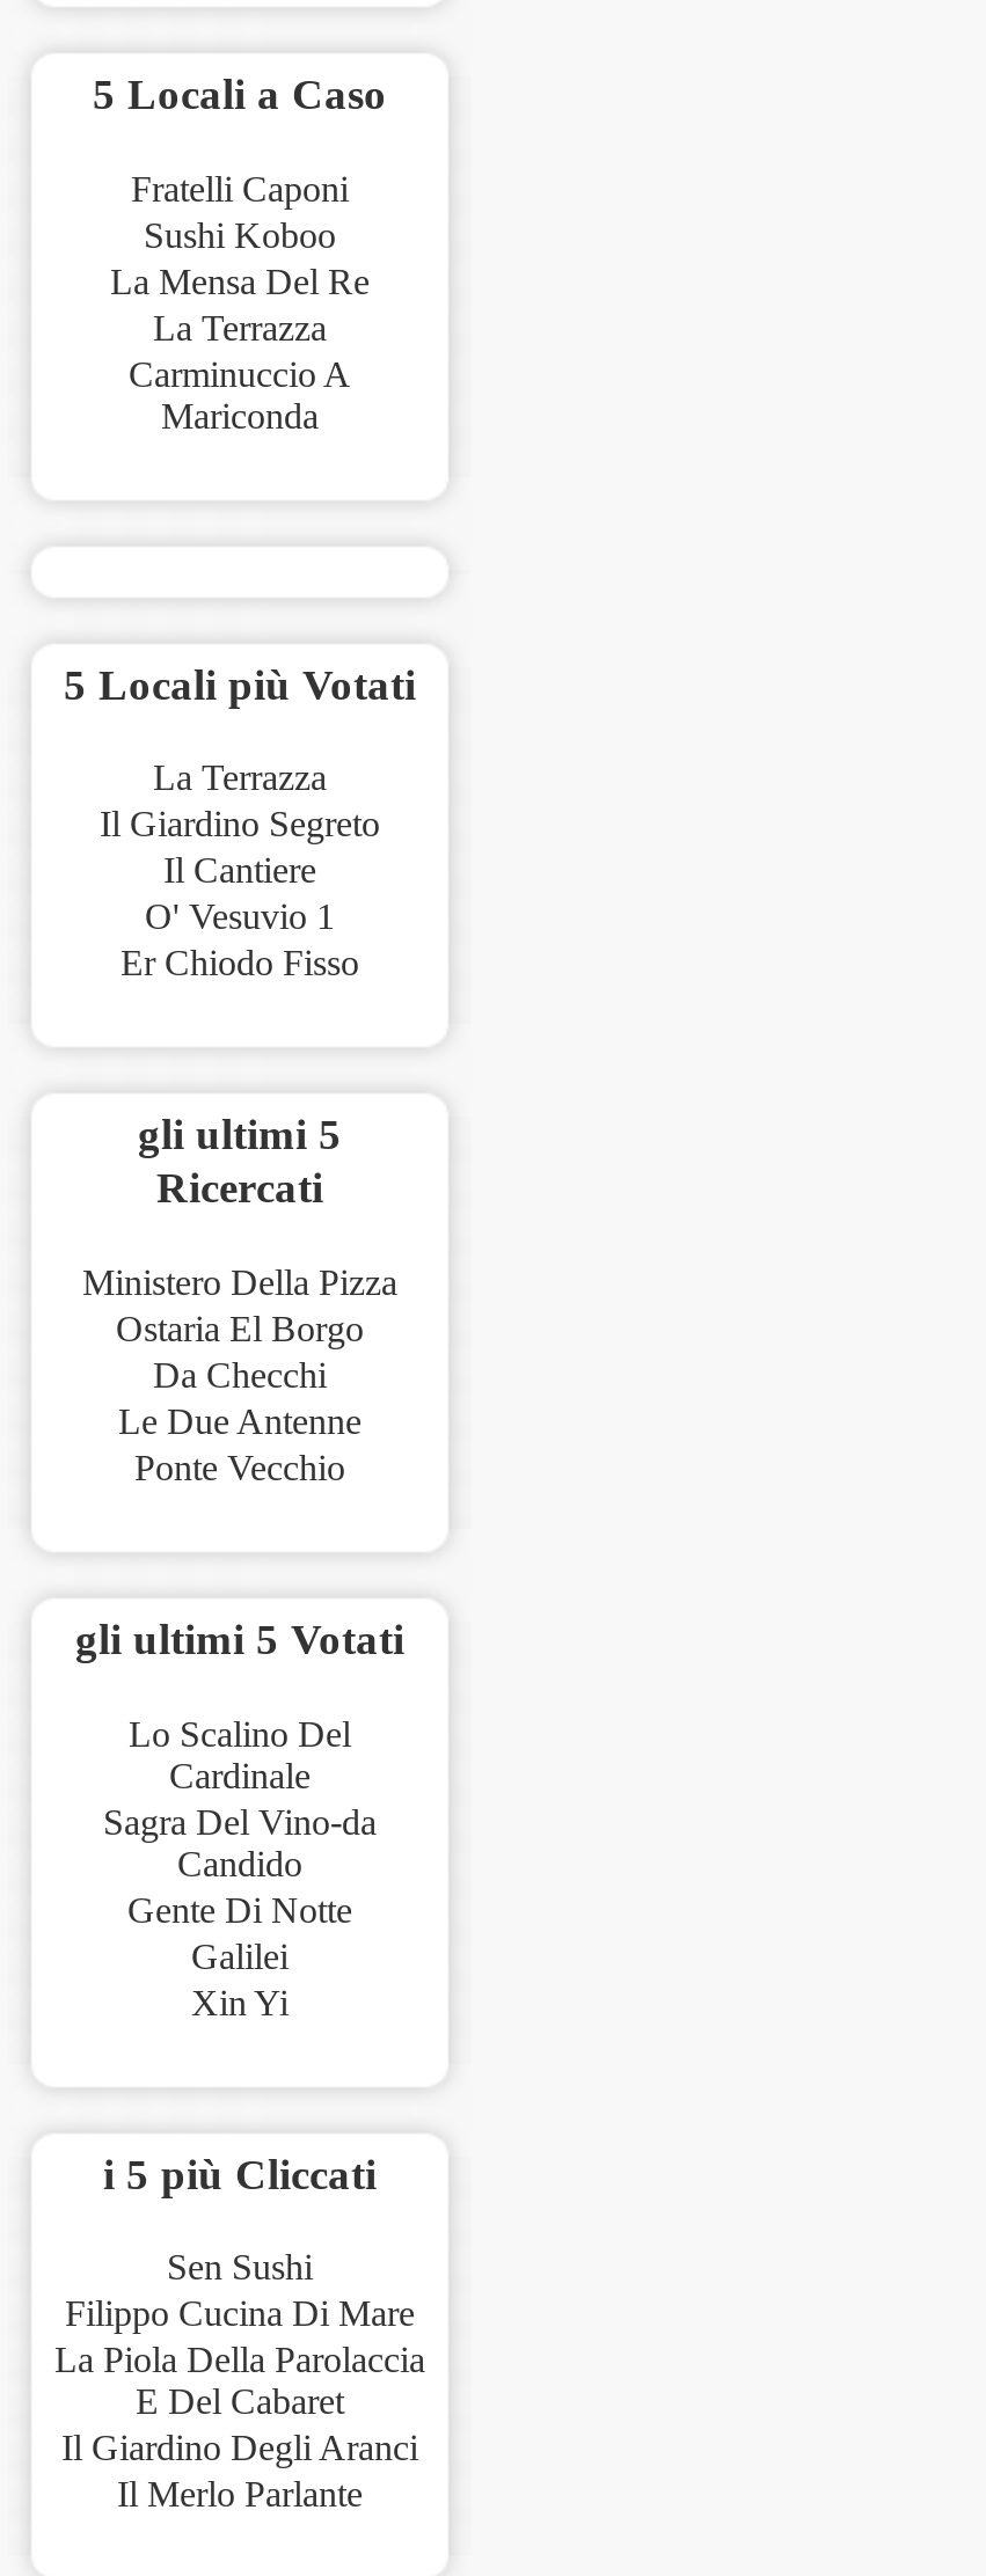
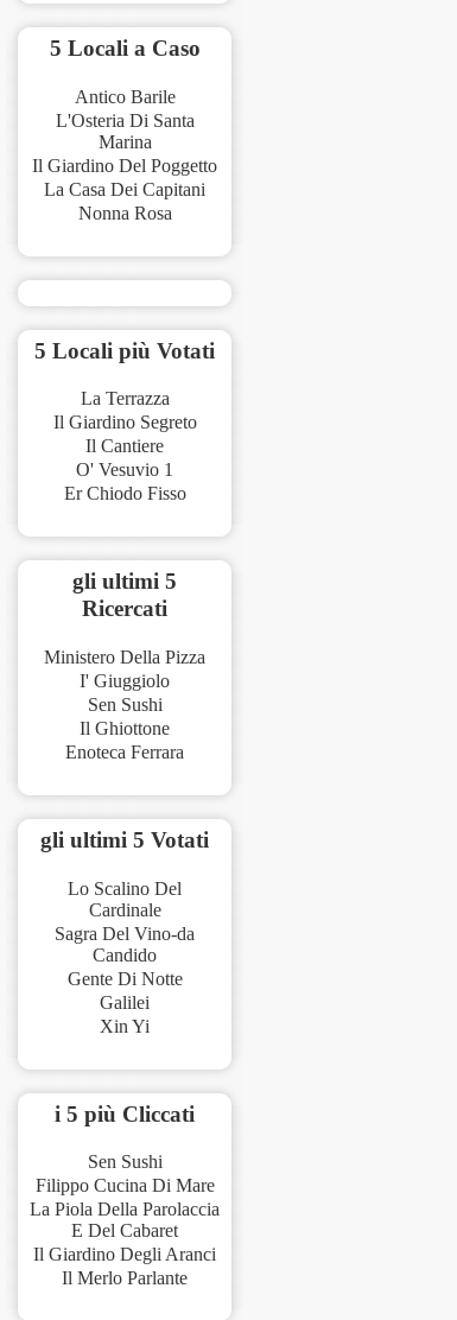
[110,168,370,435] Fratelli Caponi | Sushi Koboo | La Mensa Del Re | La Terrazza | Carminuccio A | Mariconda -> [32,86,217,223] Antico Barile | L'Osteria Di Santa | Marina | Il Giardino Del Poggetto | La Casa Dei Capitani | Nonna Rosa
[116,1309,364,1487] Ostaria El Borgo | Da Checchi | Le Due Antenne | Ponte Vecchio -> [65,671,184,762] I' Giuggiolo | Sen Sushi | Il Ghiottone | Enoteca Ferrara

